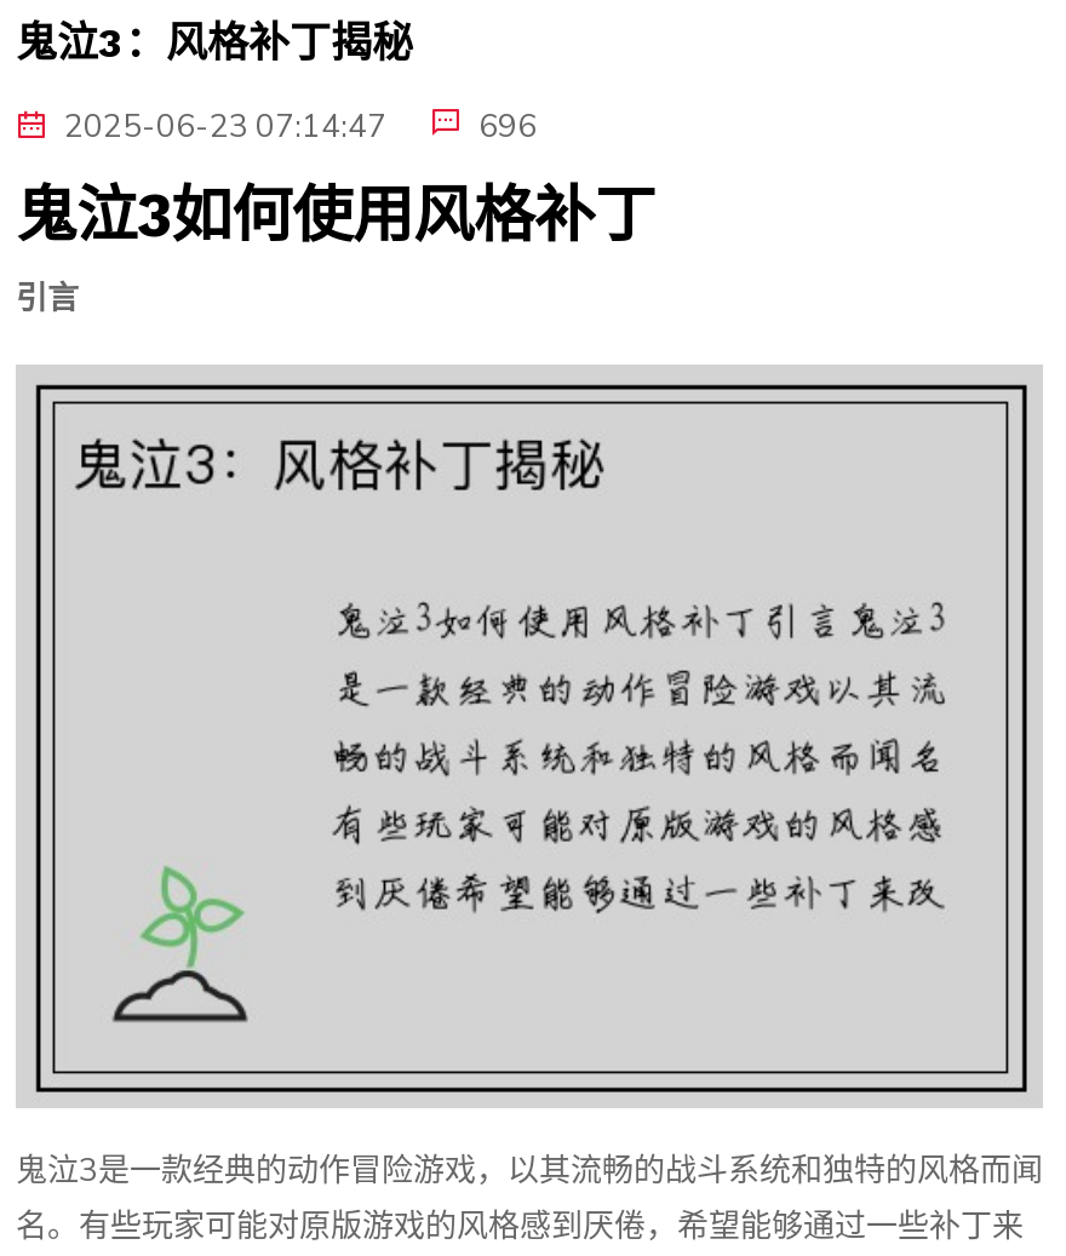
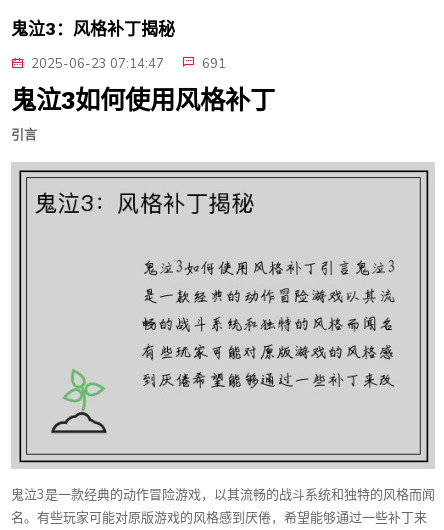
[478,105,537,149] 696 -> [202,55,226,73] 691

